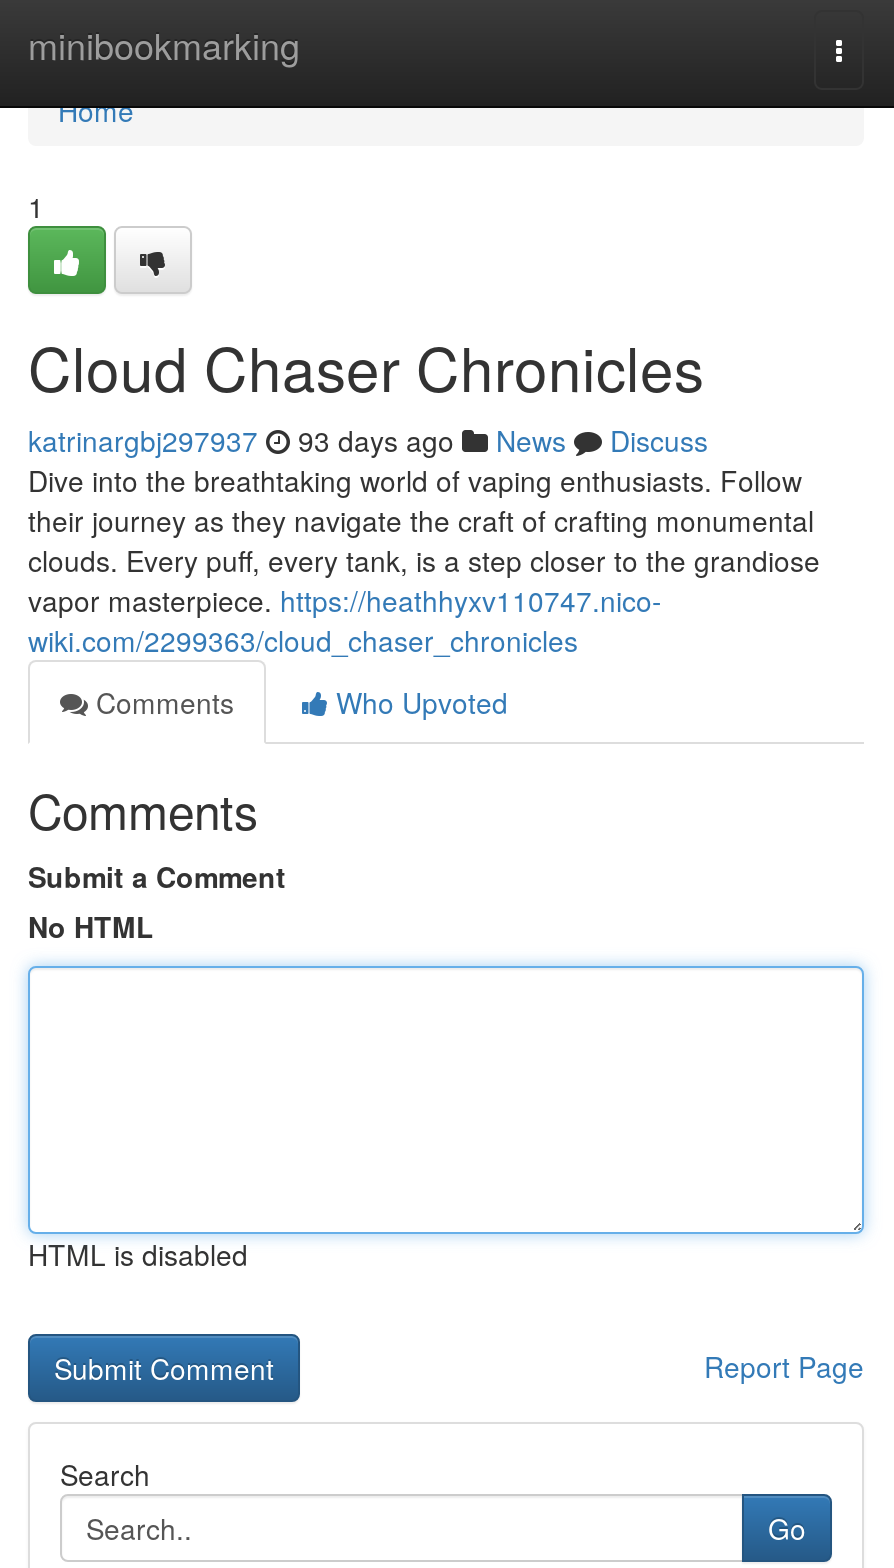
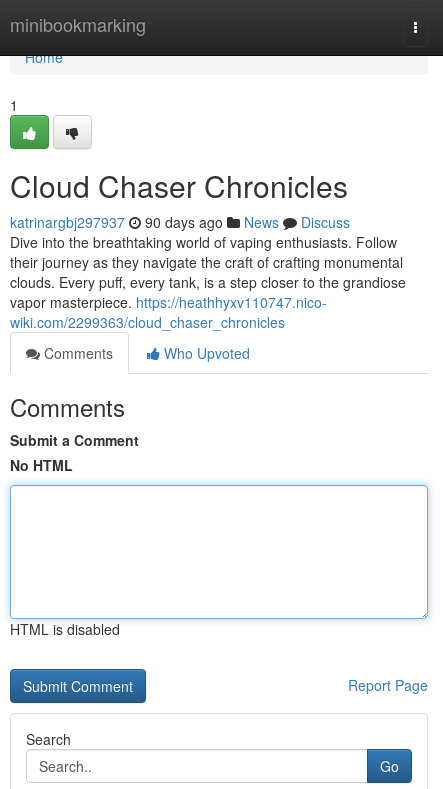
[28,420,708,460] katrinargbj297937 93 days ago News Discuss -> [10,212,350,232] katrinargbj297937 90 days ago News Discuss

